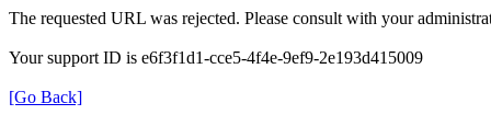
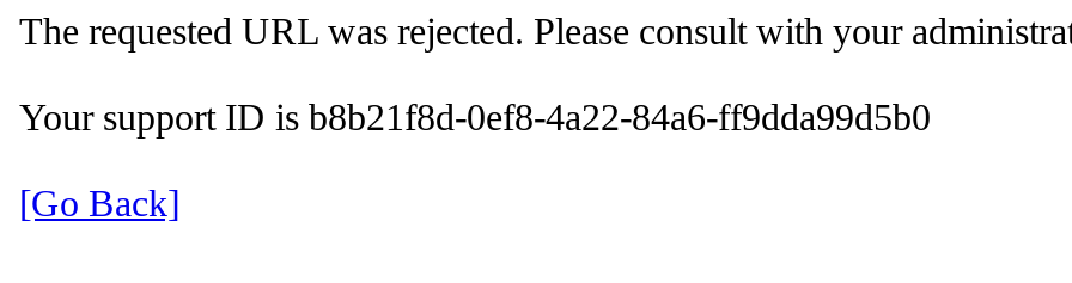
[9,48,423,67] Your support ID is e6f3f1d1-cce5-4f4e-9ef9-2e193d415009 -> [19,97,931,137] Your support ID is b8b21f8d-0ef8-4a22-84a6-ff9dda99d5b0

